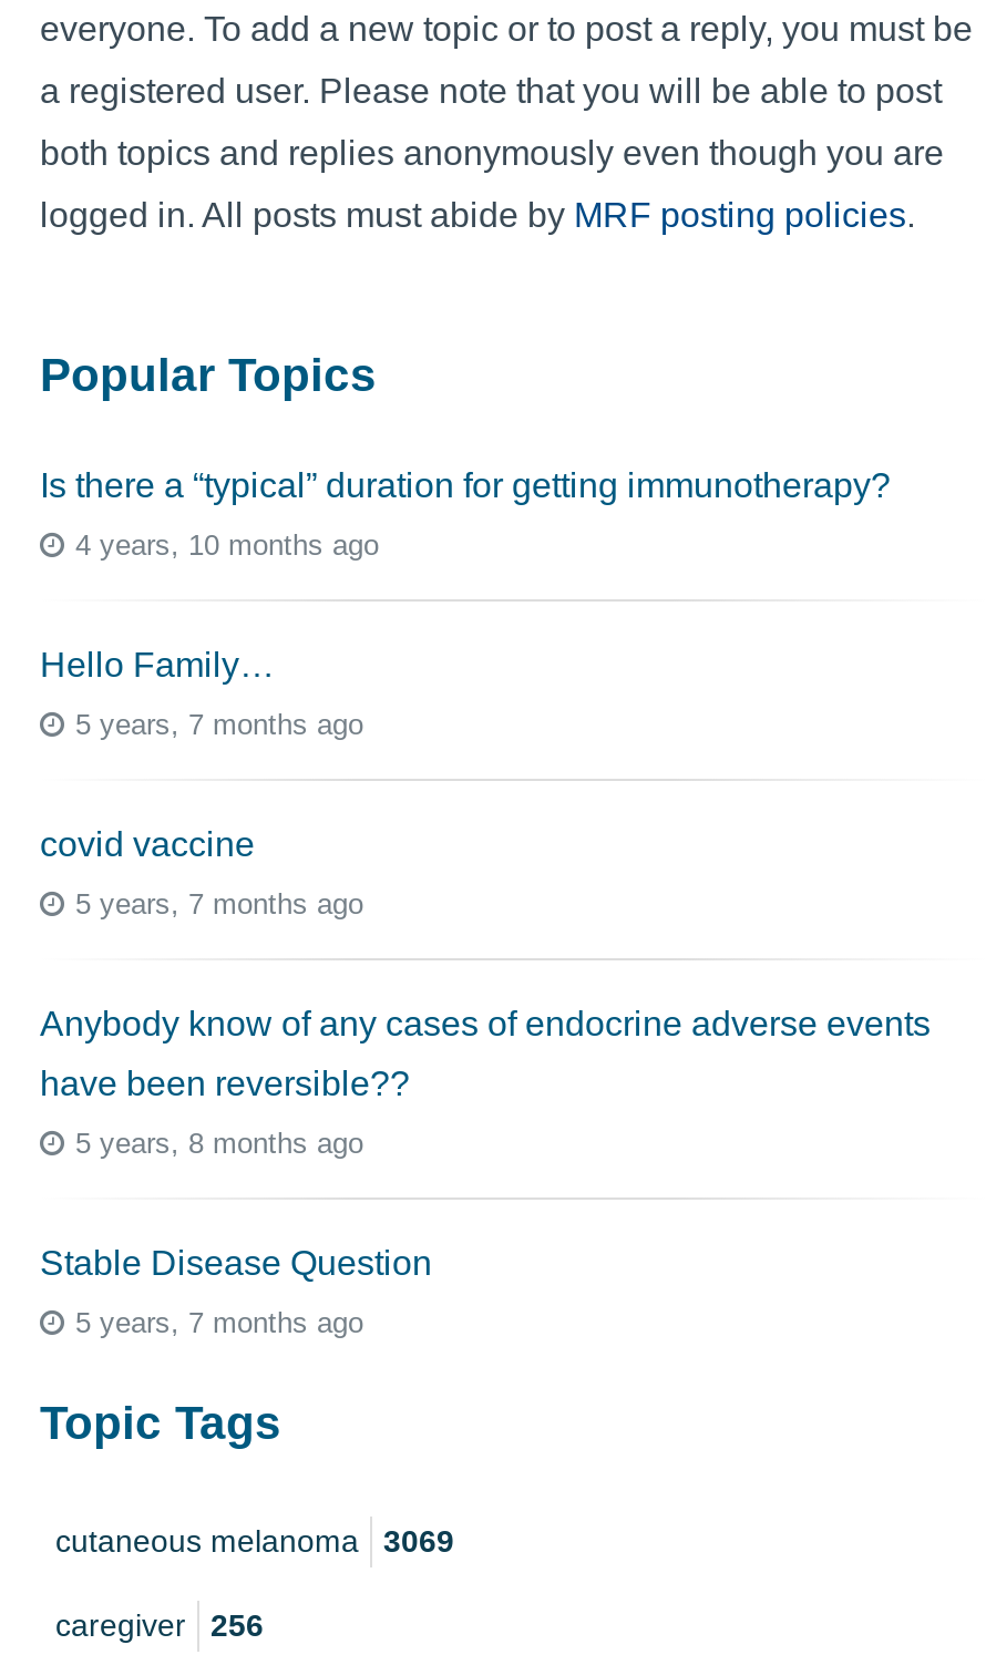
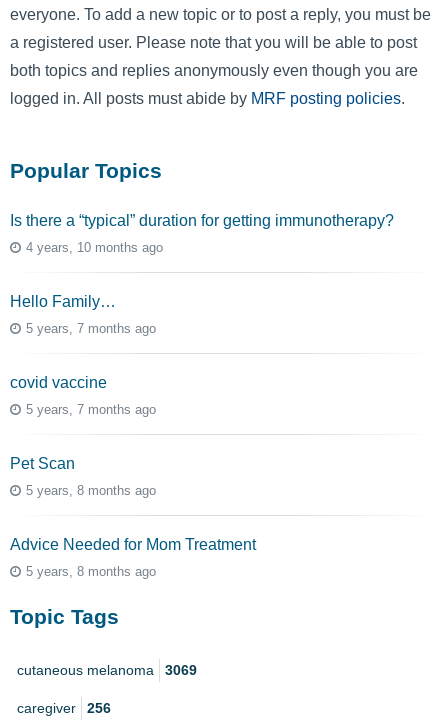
[40,1006,931,1103] Anybody know of any cases of endocrine adverse events | have been reversible?? -> [10,455,75,472] Pet Scan
[40,1245,432,1283] Stable Disease Question -> [10,536,256,553] Advice Needed for Mom Treatment
[75,1307,363,1340] 5 years, 7 months ago -> [26,564,156,579] 5 years, 8 months ago

